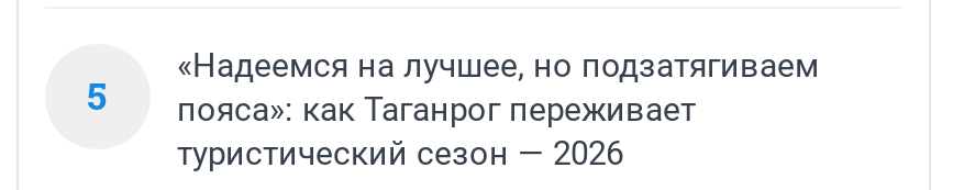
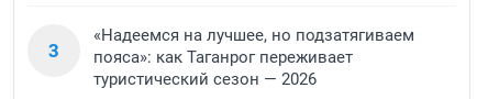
[87,71,696,130] 5 пояса»: как Таганрог переживает -> [48,38,353,67] 3 пояса»: как Таганрог переживает

